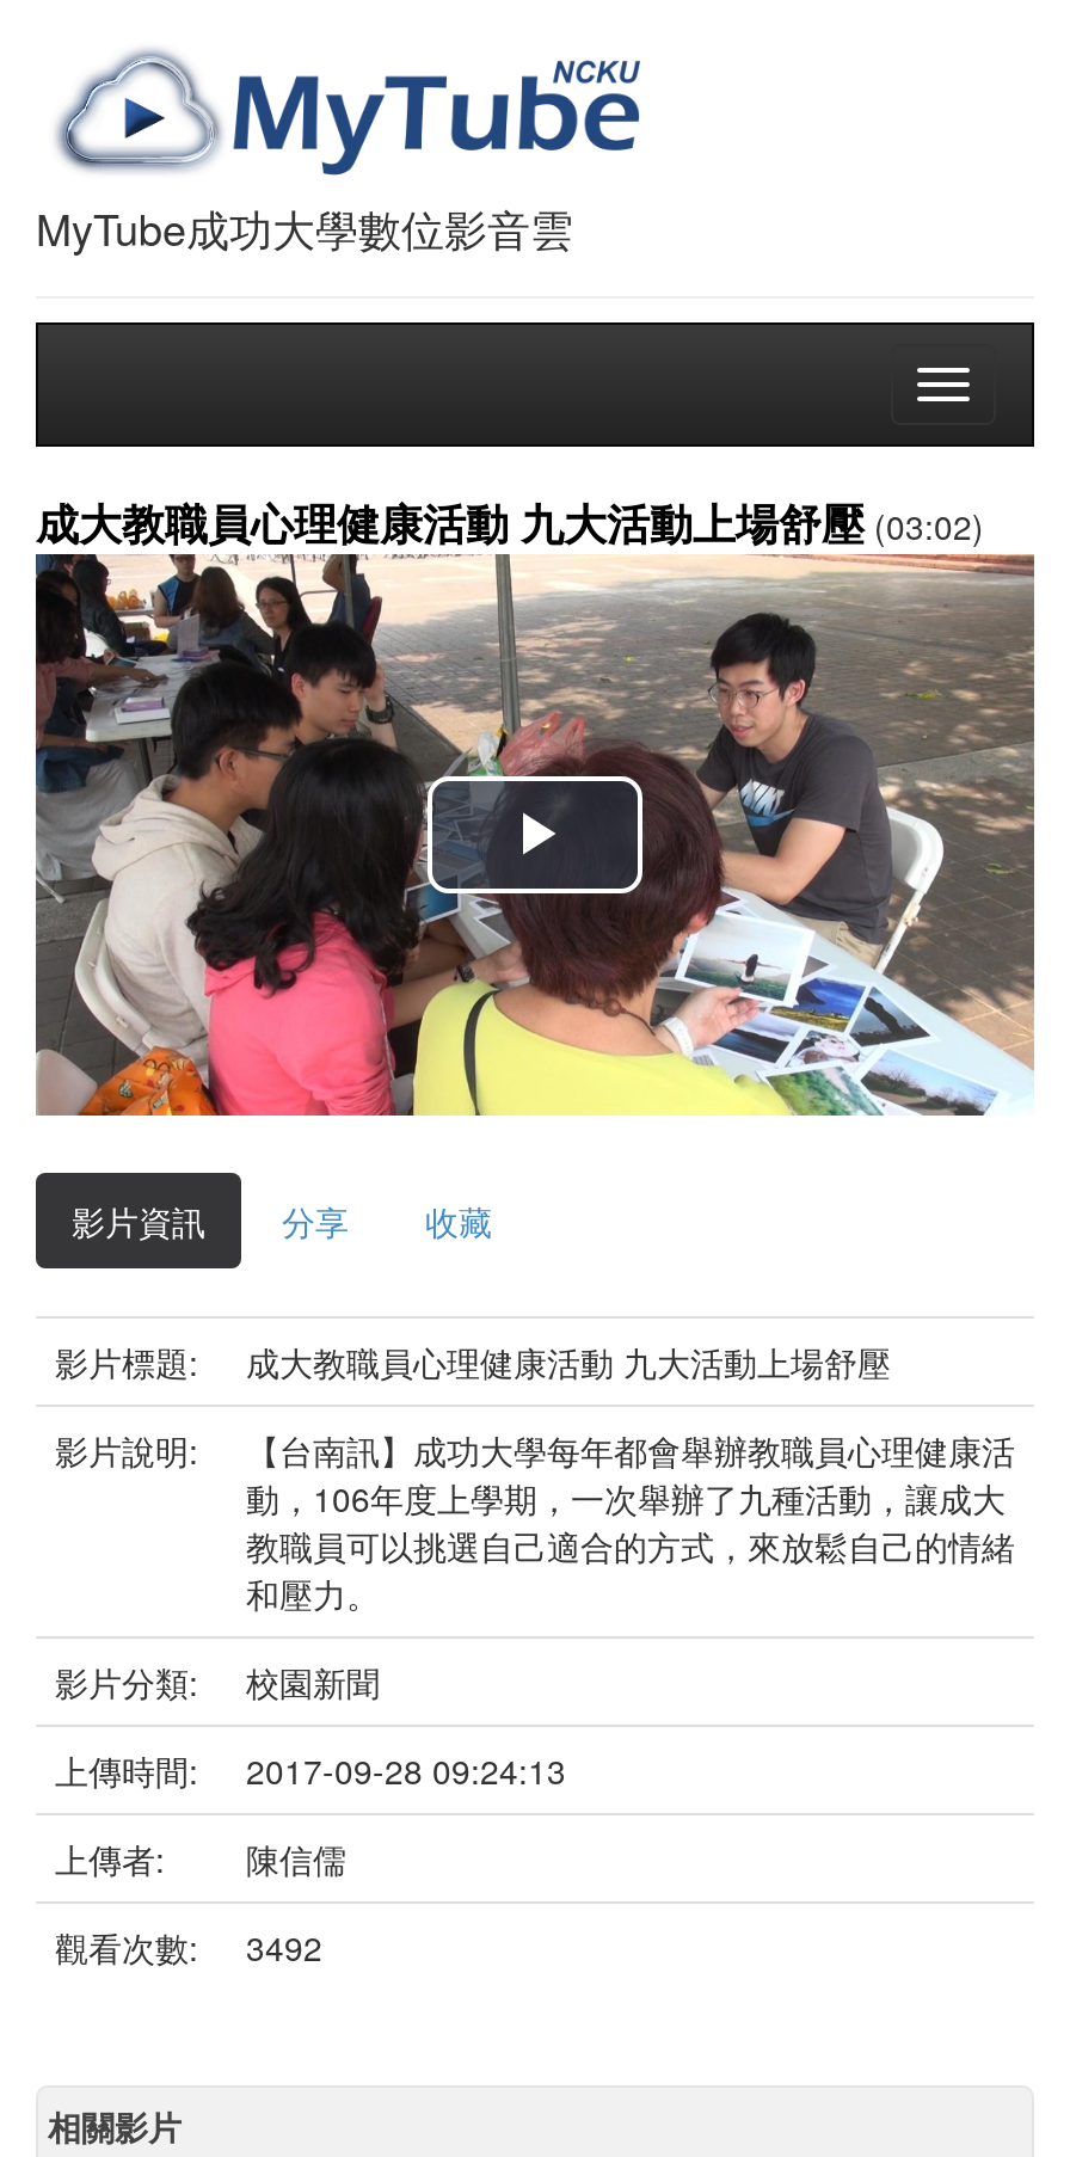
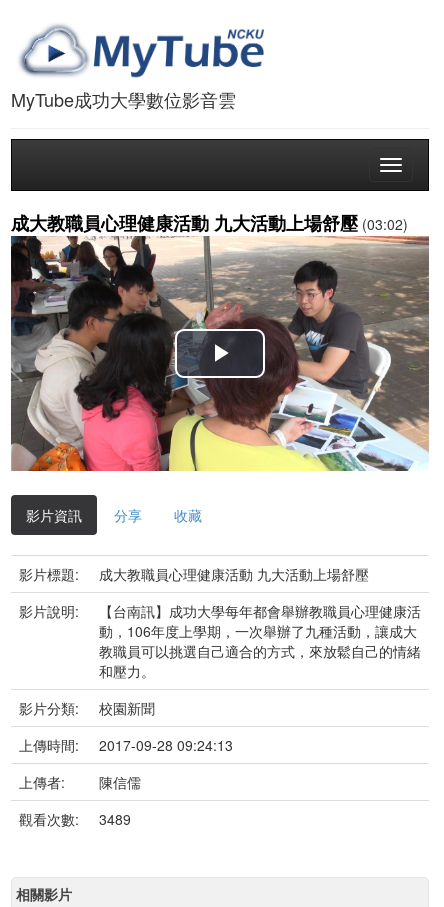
[55,1923,322,1971] 觀看次數: 3492 -> [19,809,131,829] 觀看次數: 3489

